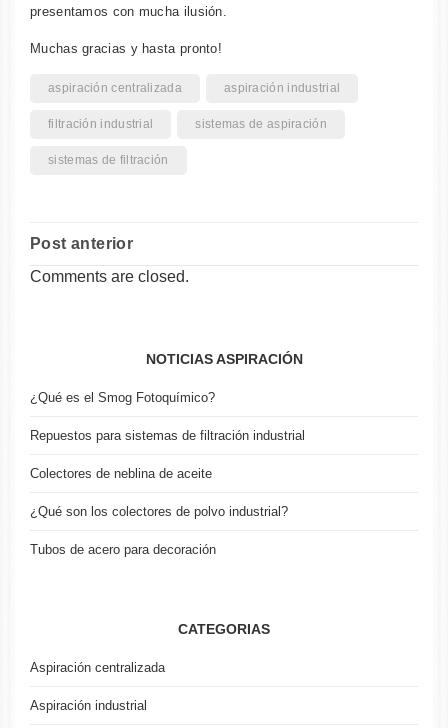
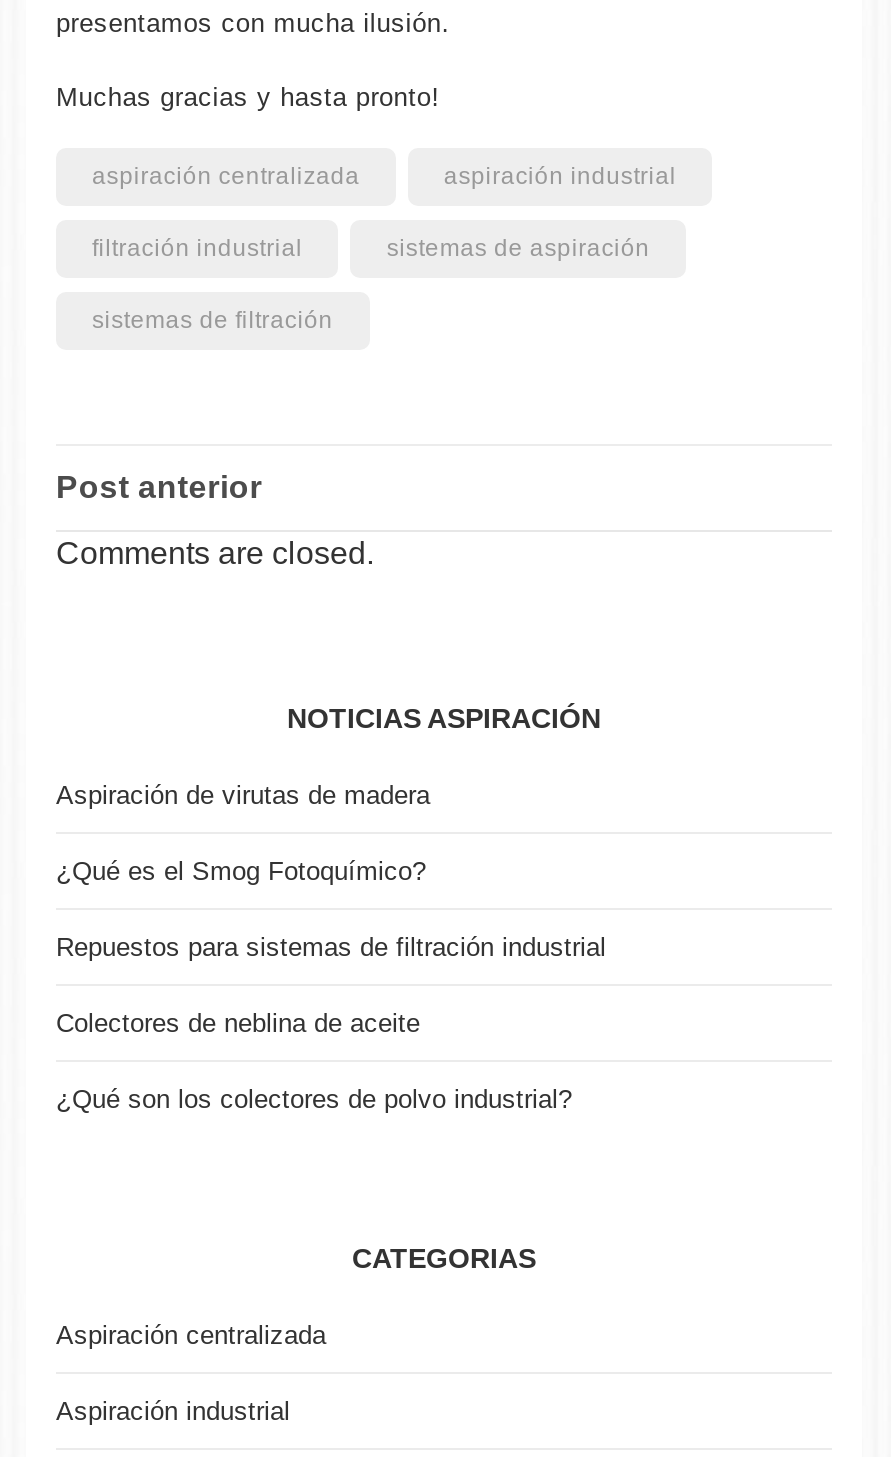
none -> [56,781,430,811] Aspiración de virutas de madera
moved [30,390,305,519] -> [56,857,606,1115]: ¿Qué es el Smog Fotoquímico? | Repuestos para sistemas de filtración industrial | Colectores de neblina de aceite | ¿Qué son los colectores de polvo industrial?
[30,542,216,557] Tubos de acero para decoración -> none

